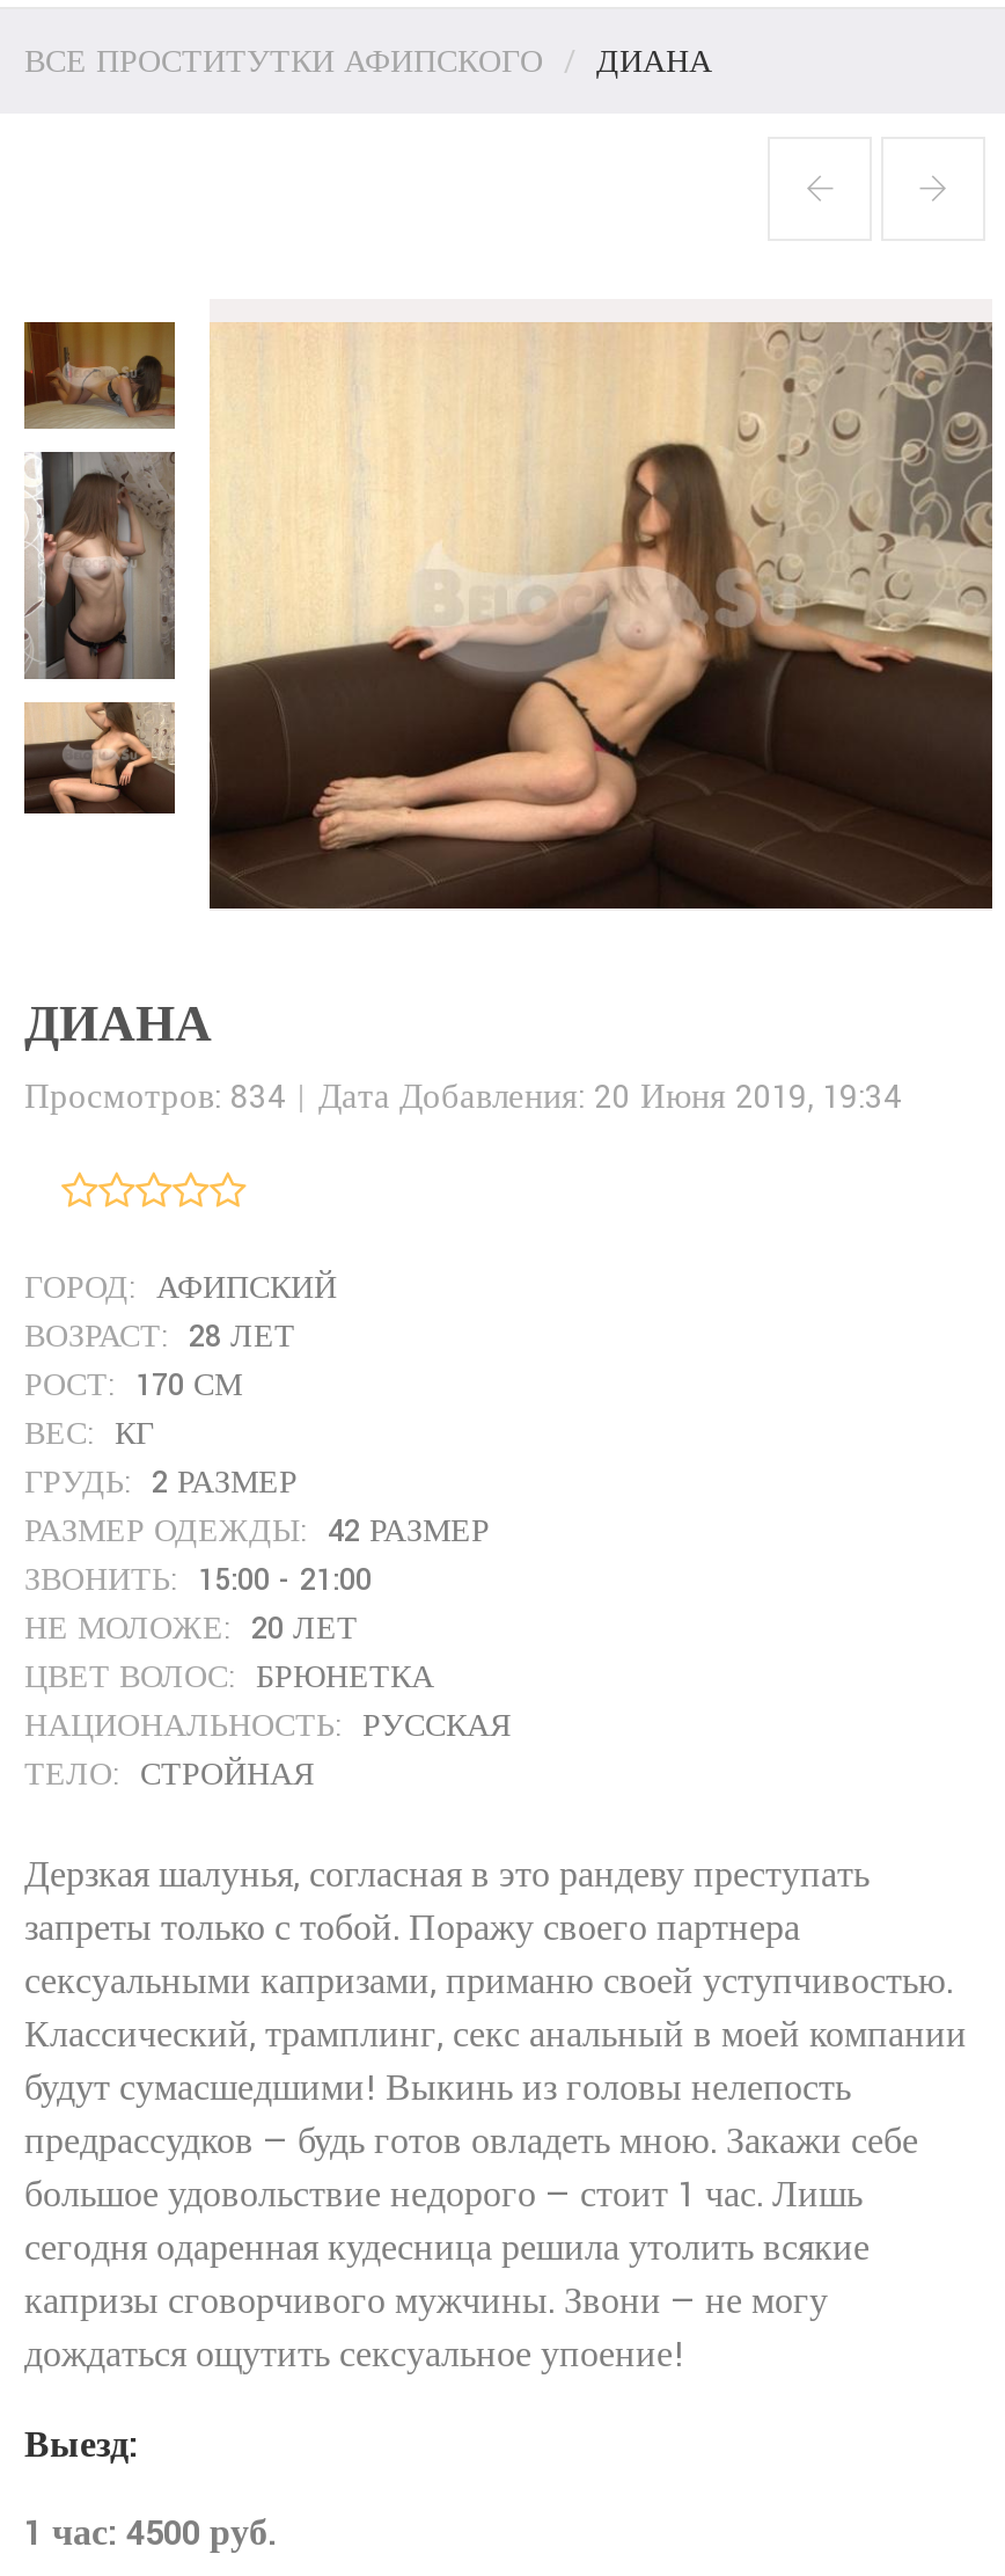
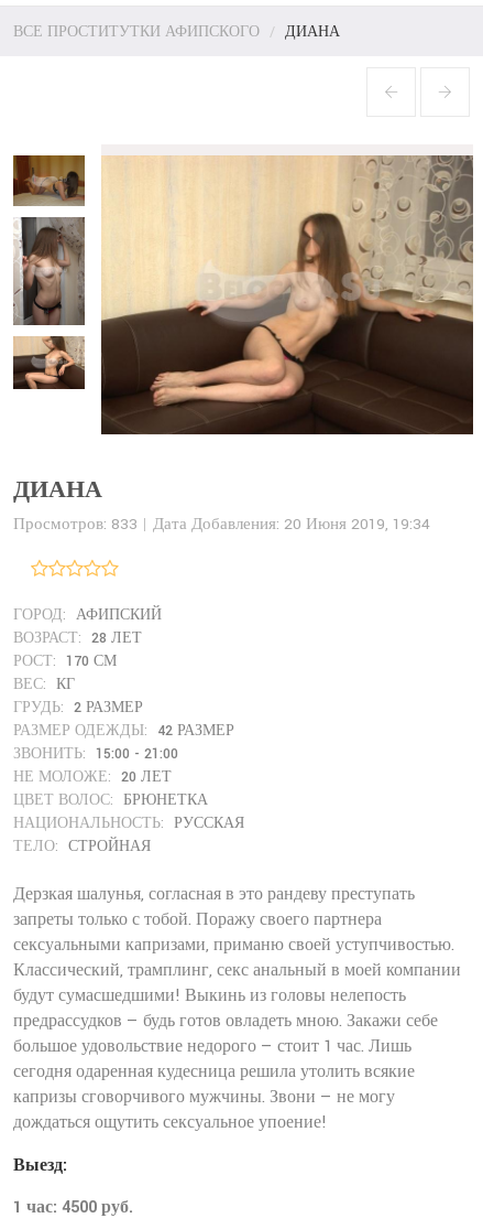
[24,1075,902,1119] Просмотров: 834 Дата Добавления: 20 Июня 2019, 19:34 -> [13,513,430,534] Просмотров: 833 Дата Добавления: 20 Июня 2019, 19:34

